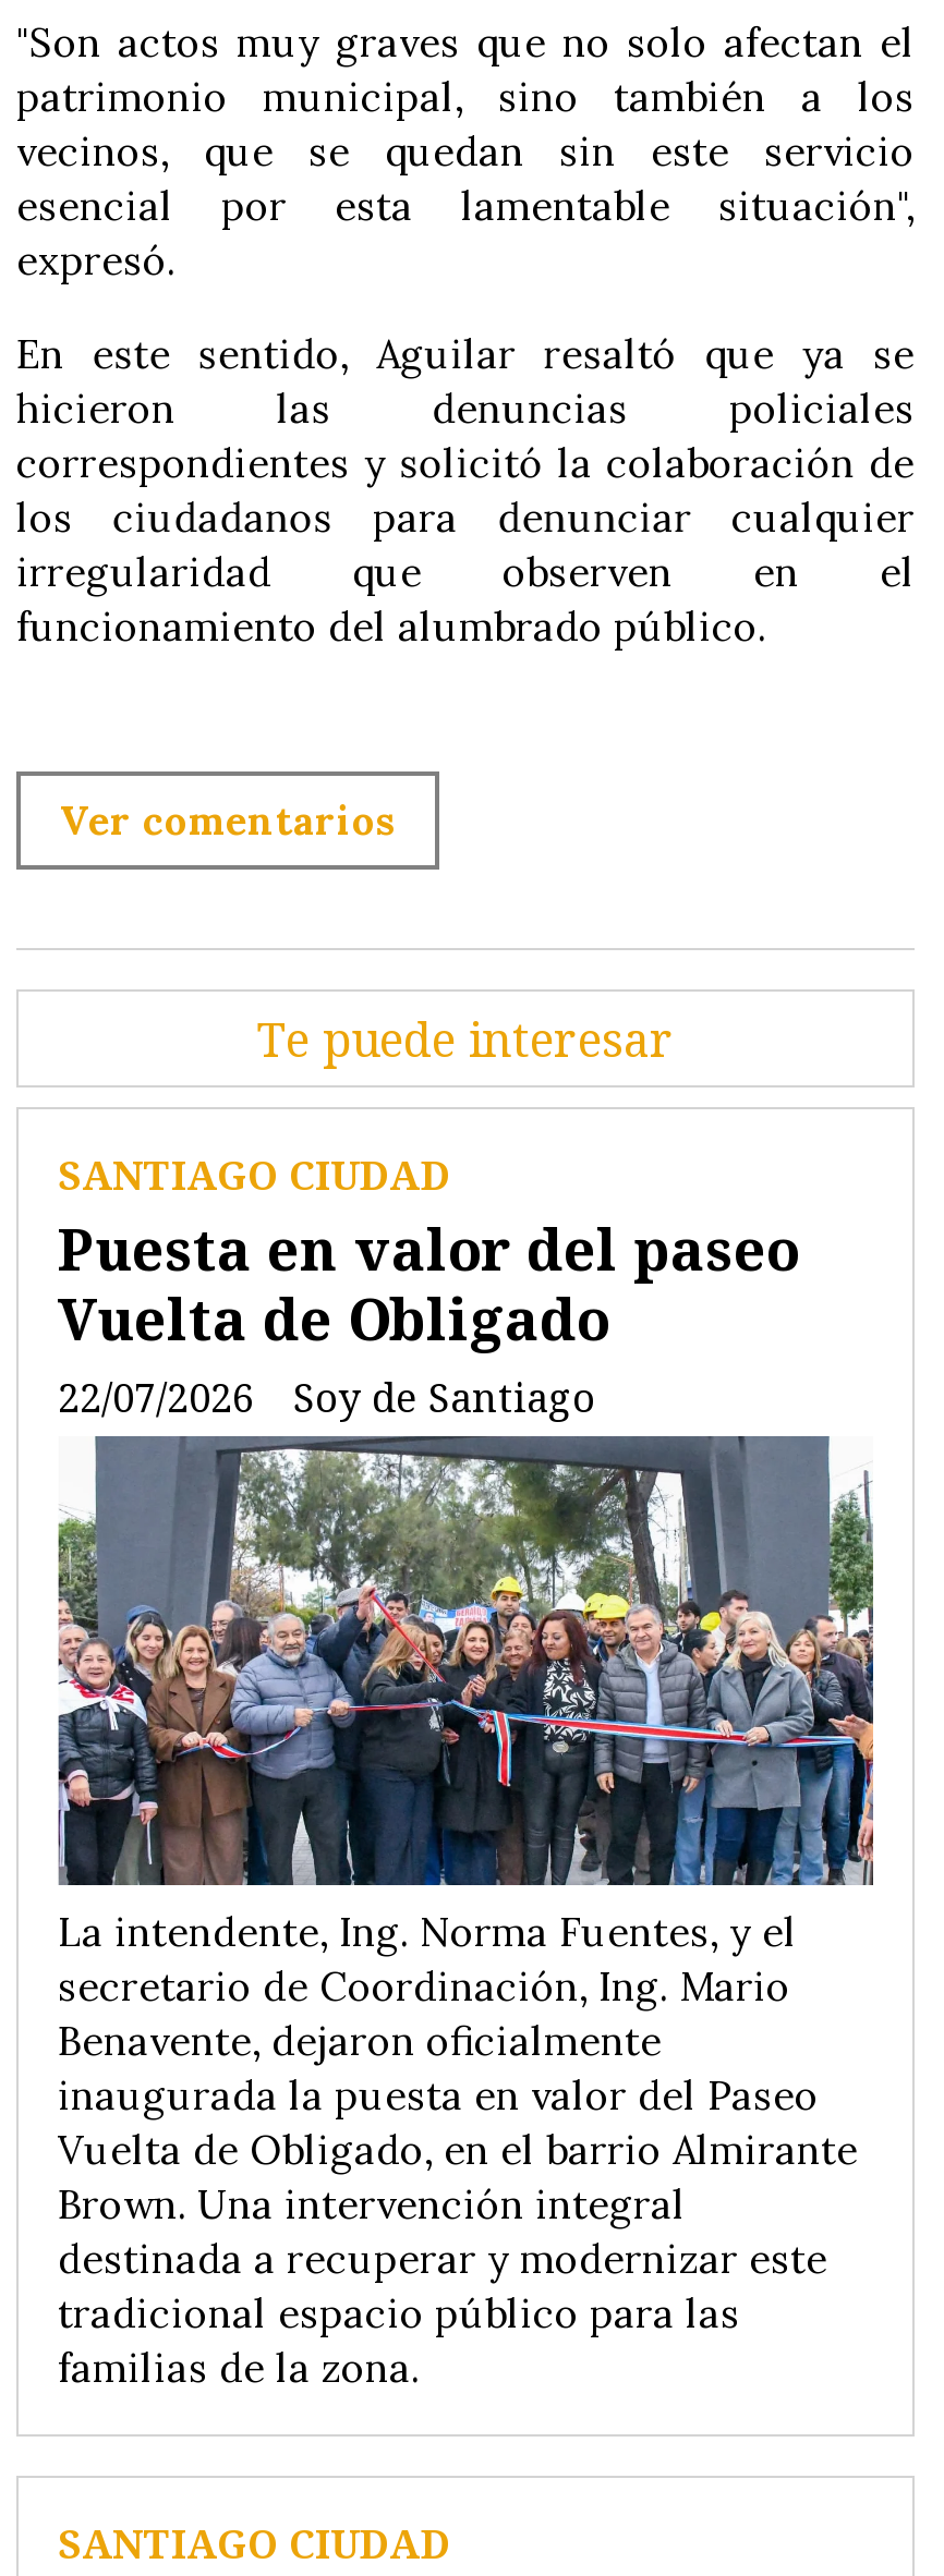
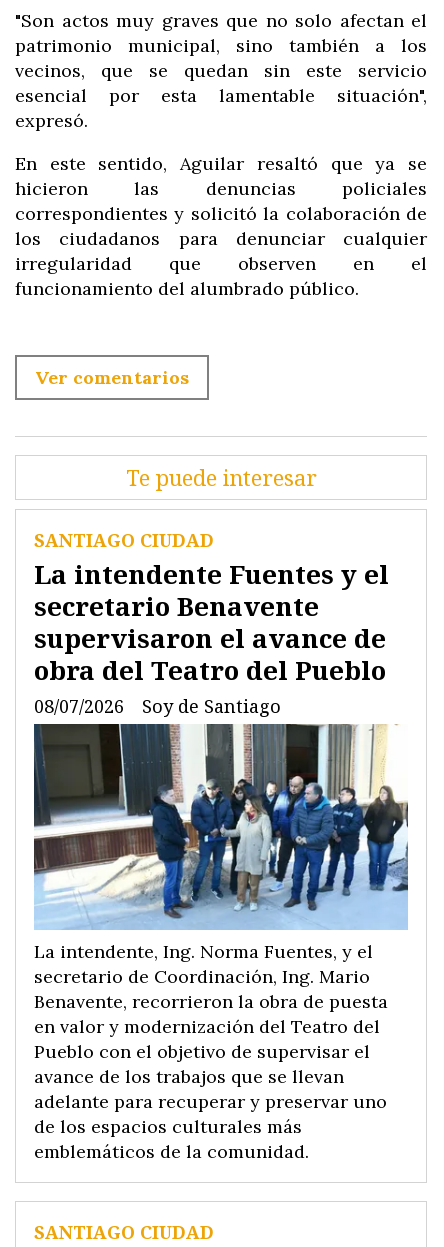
[58,1210,799,1358] Puesta en valor del paseo | Vuelta de Obligado -> [34,556,389,688] La intendente Fuentes y el | secretario Benavente | supervisaron el avance de | obra del Teatro del Pueblo
[58,1370,596,1423] 22/07/2026 Soy de Santiago -> [34,694,281,718] 08/07/2026 Soy de Santiago
[56,1434,875,1887] [image] -> [33,724,409,930] [image]
[58,2016,858,2393] Benavente, dejaron oficialmente | inaugurada la puesta en valor del Paseo | Vuelta de Obligado, en el barrio Almirante | Brown. Una intervención integral | destinada a recuperar y modernizar este | tradicional espacio público para las | familias de la zona. -> [34,990,388,1163] Benavente, recorrieron la obra de puesta | en valor y modernización del Teatro del | Pueblo con el objetivo de supervisar el | avance de los trabajos que se llevan | adelante para recuperar y preservar uno | de los espacios culturales más | emblemáticos de la comunidad.

